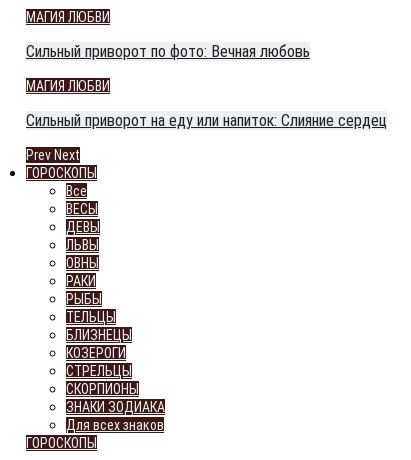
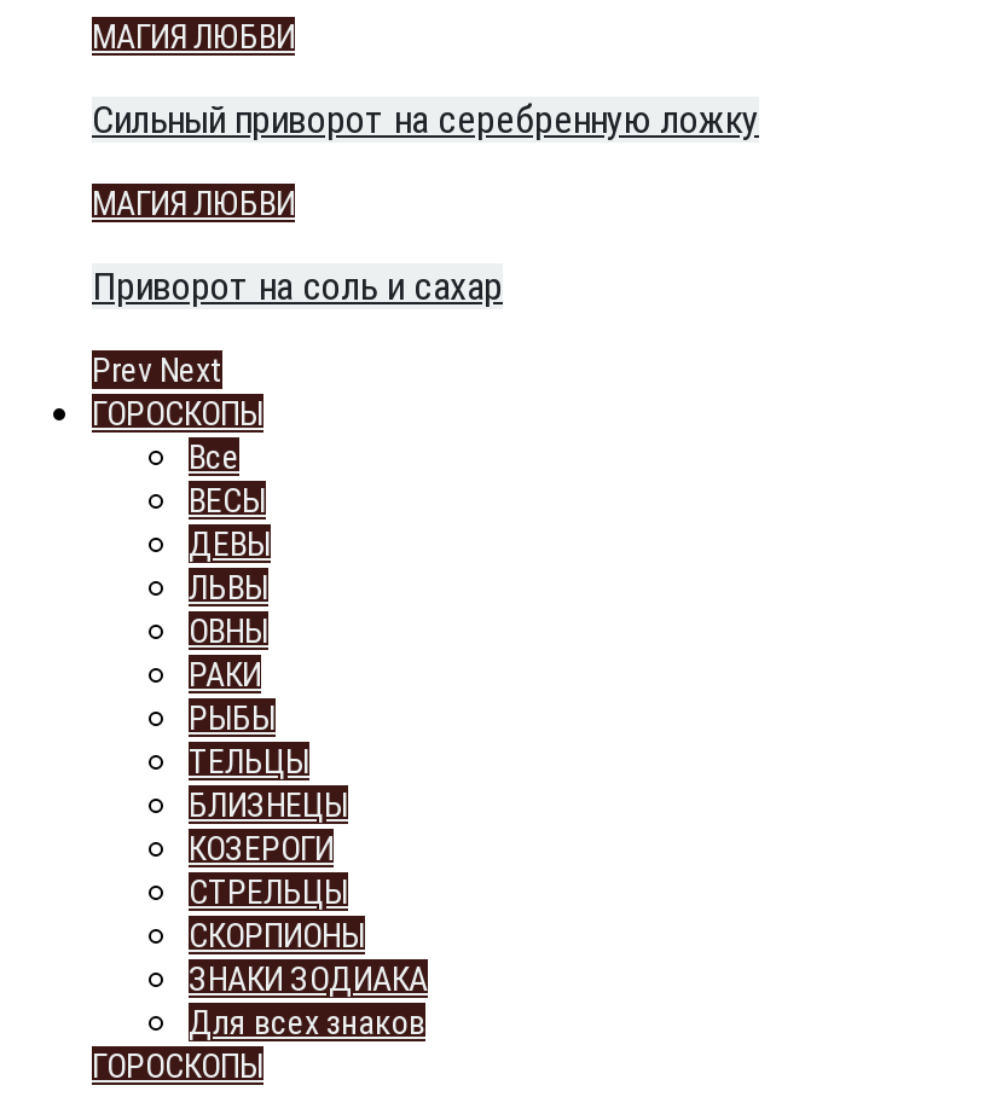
[26,42,310,61] Сильный приворот по фото: Вечная любовь -> [92,96,759,142] Сильный приворот на серебренную ложку
[26,111,387,130] Сильный приворот на еду или напиток: Слияние сердец -> [92,263,503,309] Приворот на соль и сахар

